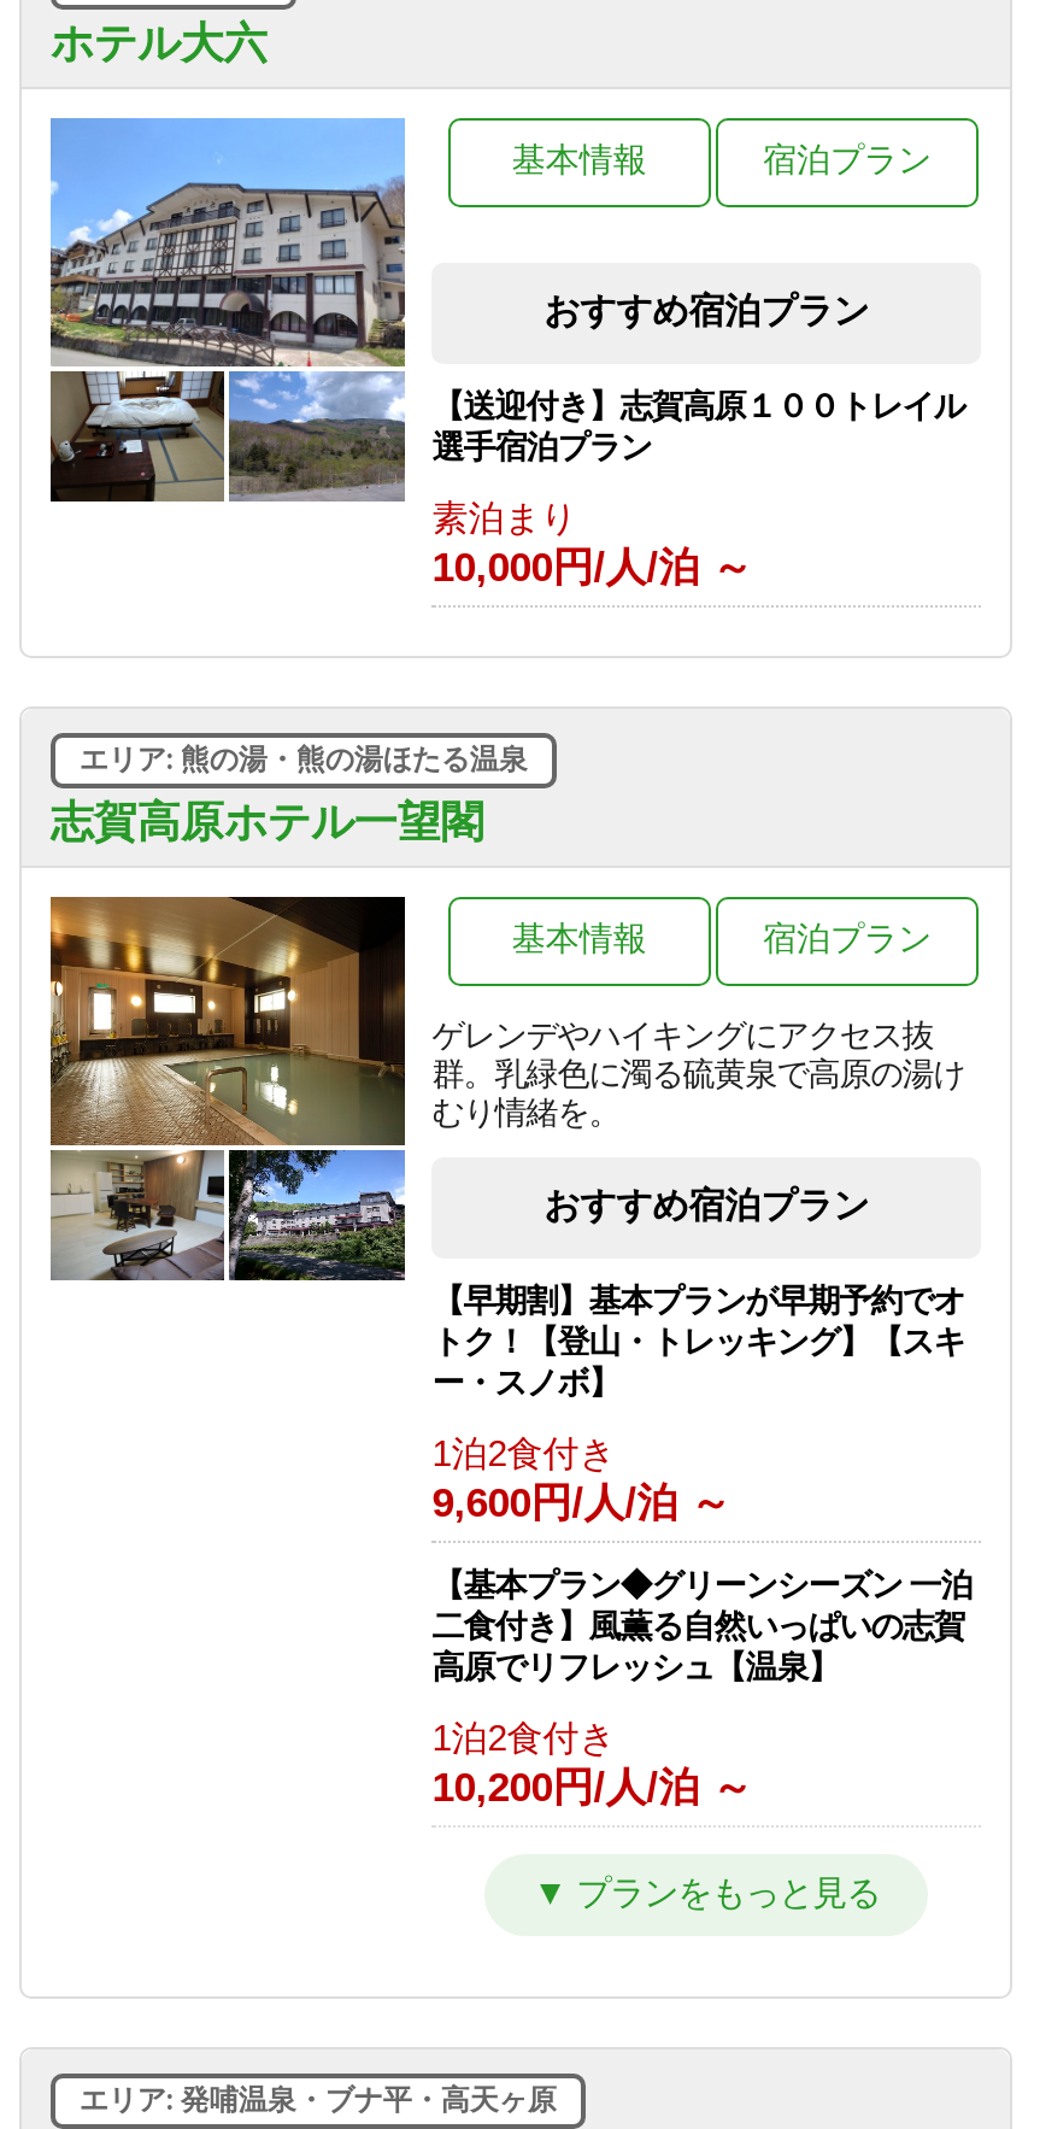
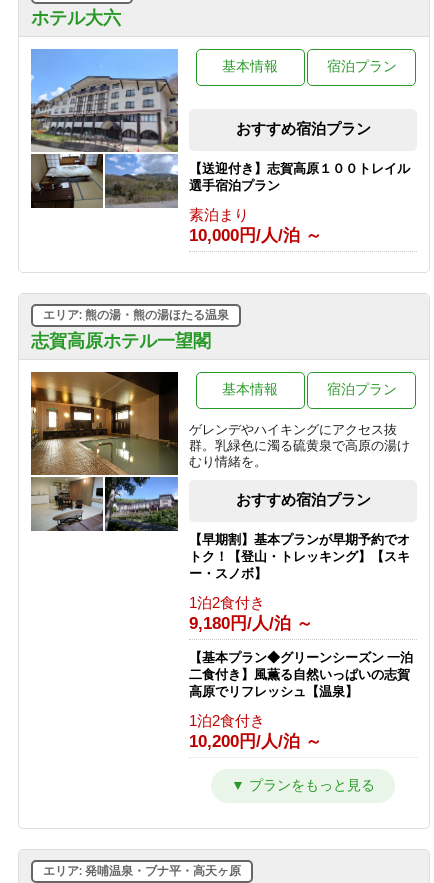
[432,1477,731,1526] 9,600円/人/泊 ～ -> [189,613,313,633] 9,180円/人/泊 ～

